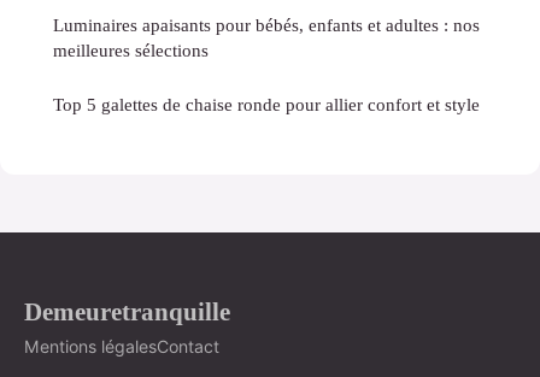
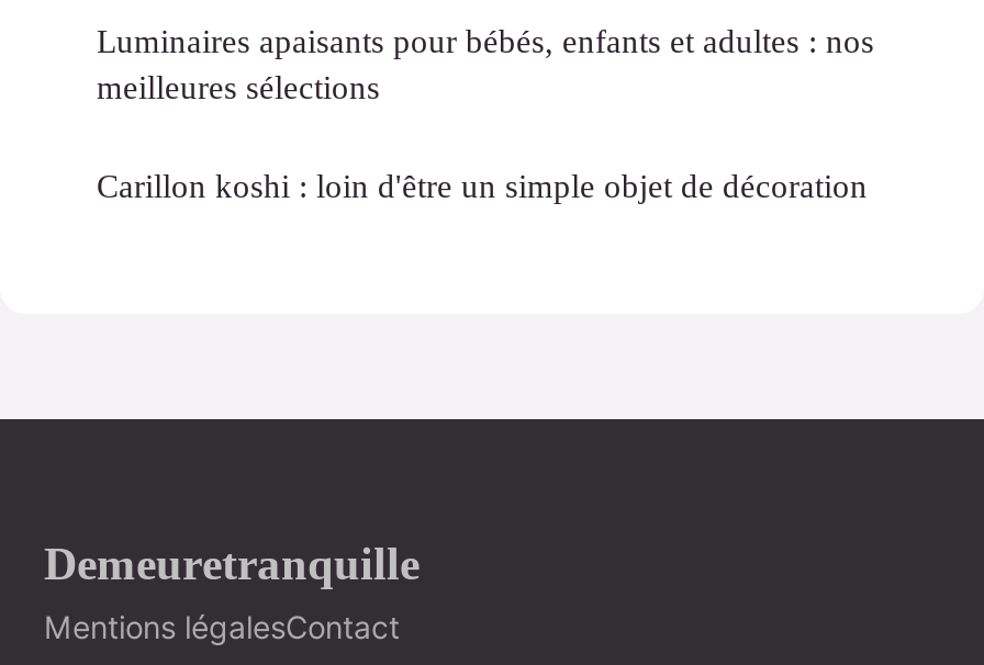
[53,94,480,115] Top 5 galettes de chaise ronde pour allier confort et style -> [97,168,868,205] Carillon koshi : loin d'être un simple objet de décoration

